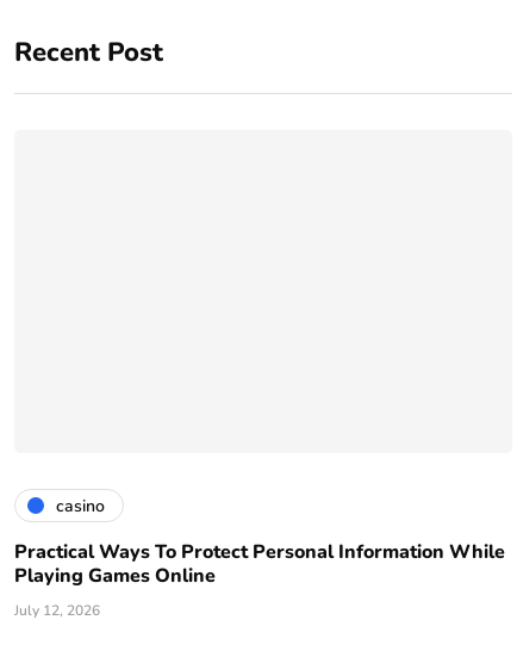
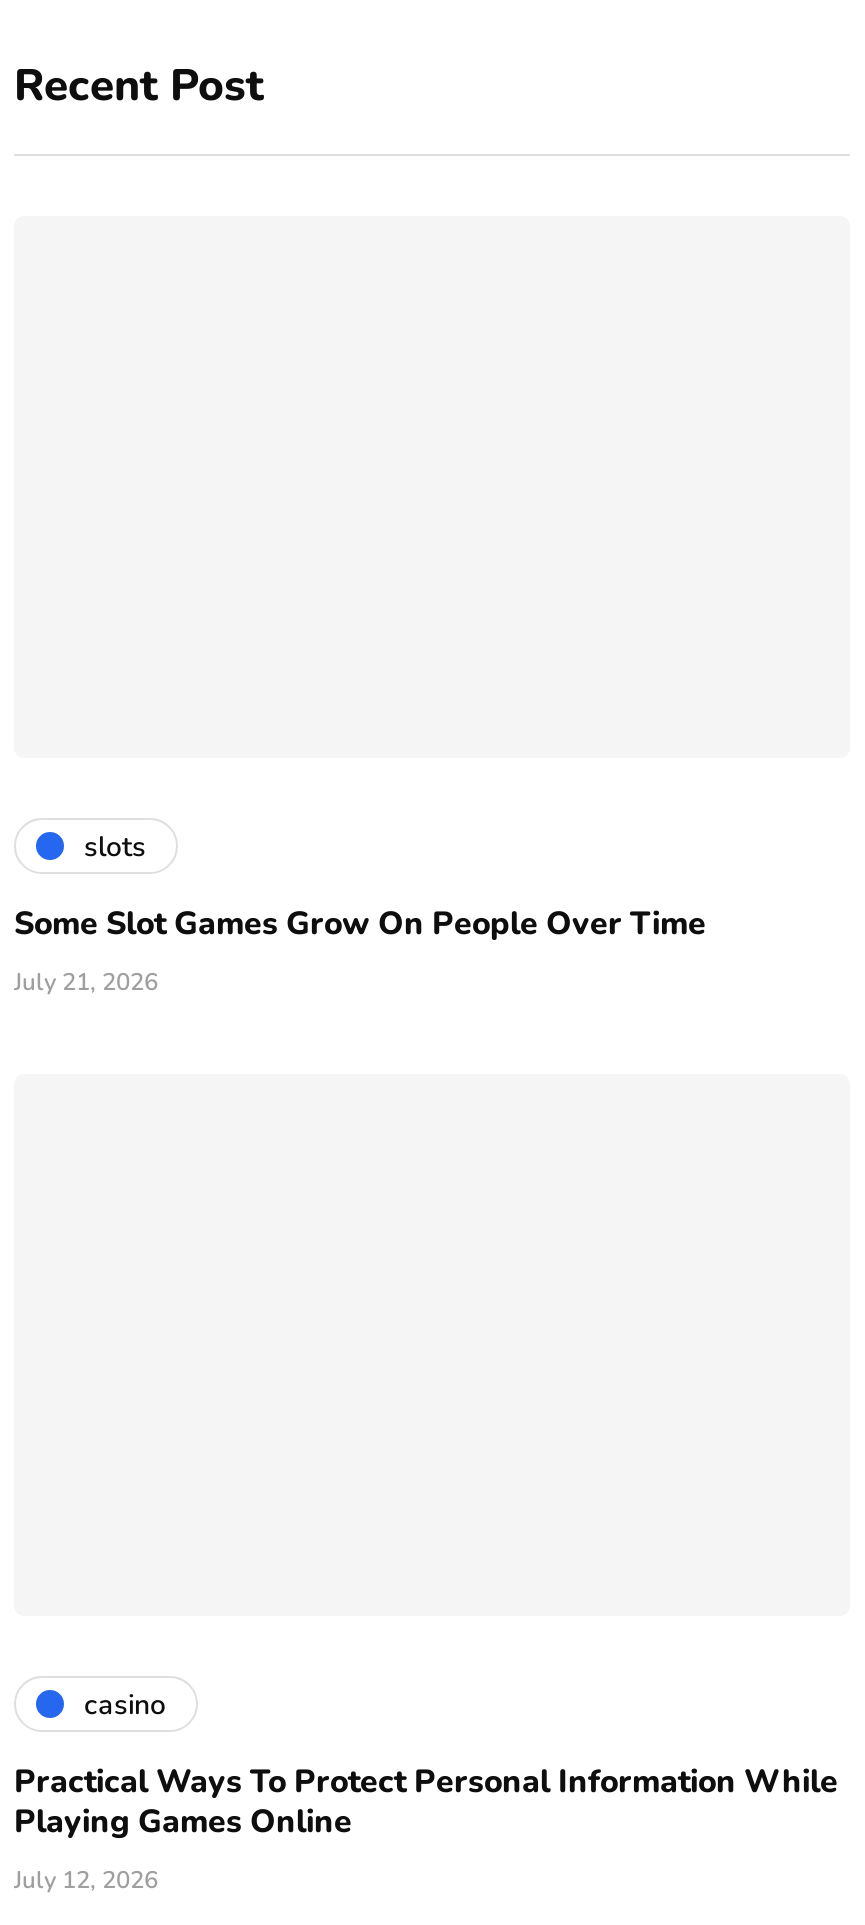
none -> [14,827,706,998] slots | Some Slot Games Grow On People Over Time | July 21, 2026

